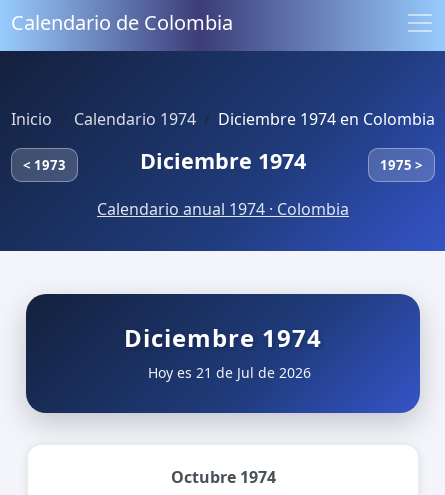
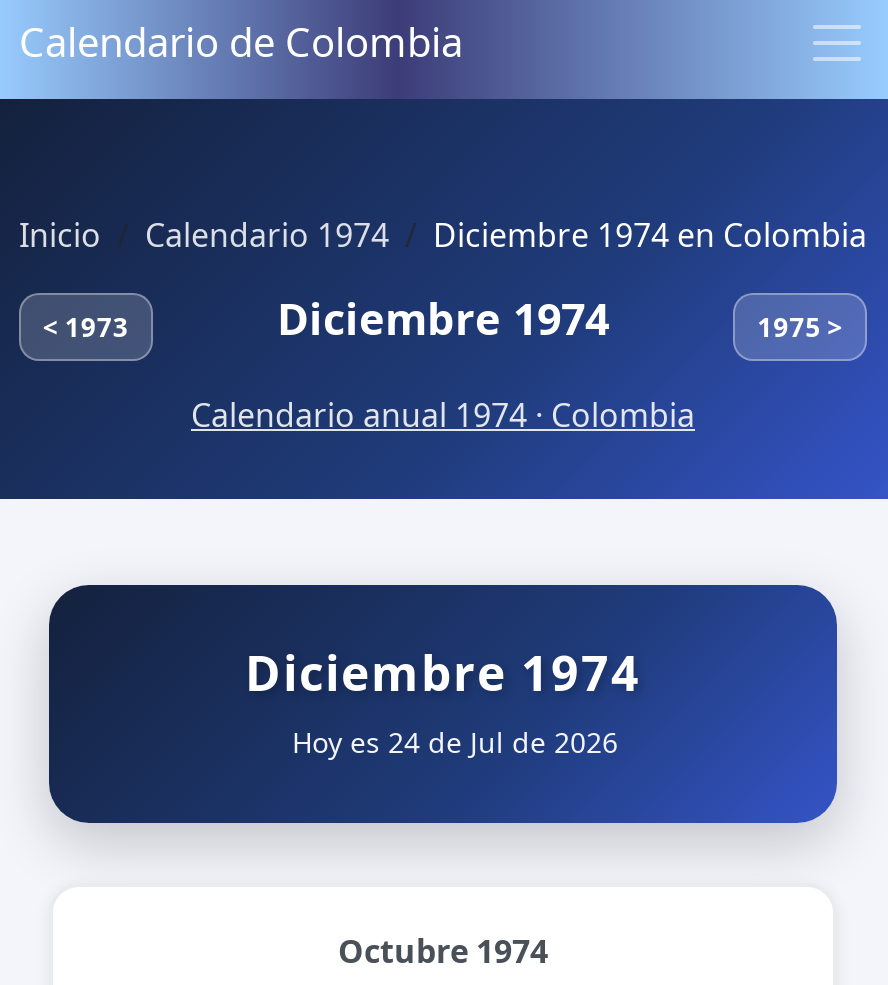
[143,363,310,382] Hoy es 21 de Jul de 2026 -> [284,723,618,761] Hoy es 24 de Jul de 2026

